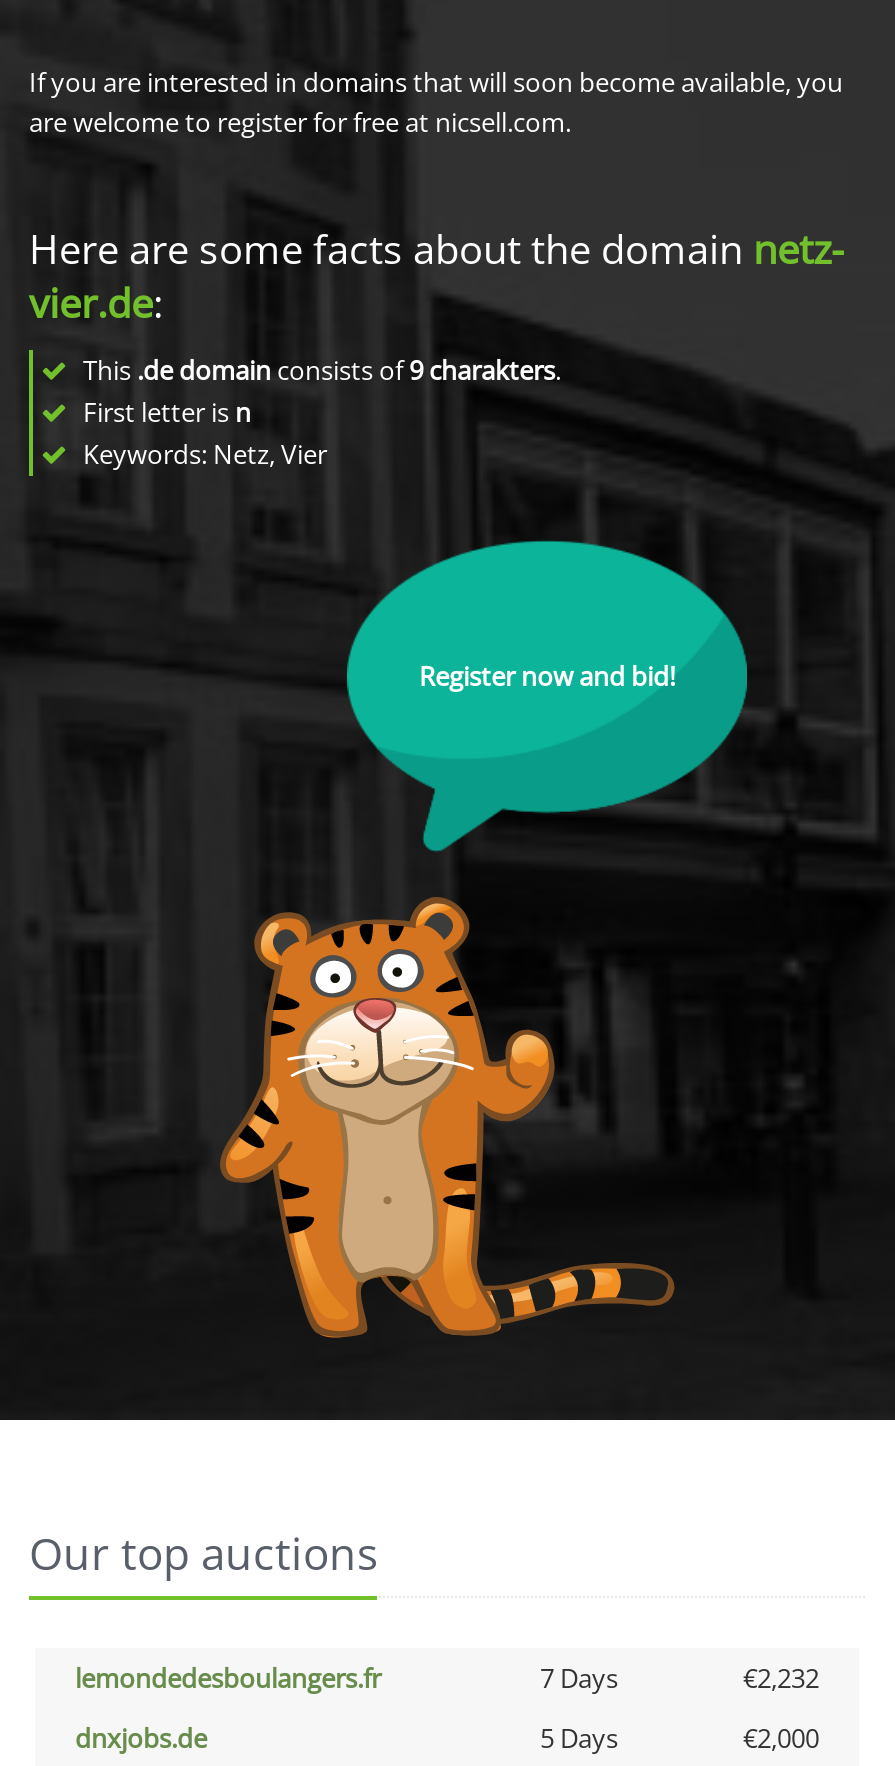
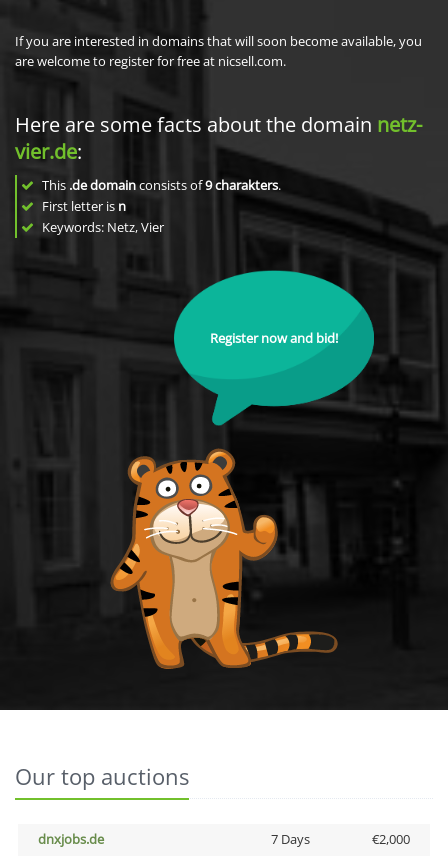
[75,1660,819,1696] lemondedesboulangers.fr | 7 Days | €2,232 -> none
[540,1720,618,1756] 5 Days -> [270,830,309,848] 7 Days

